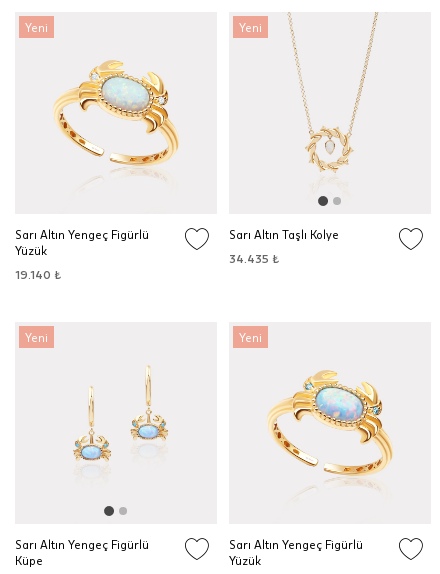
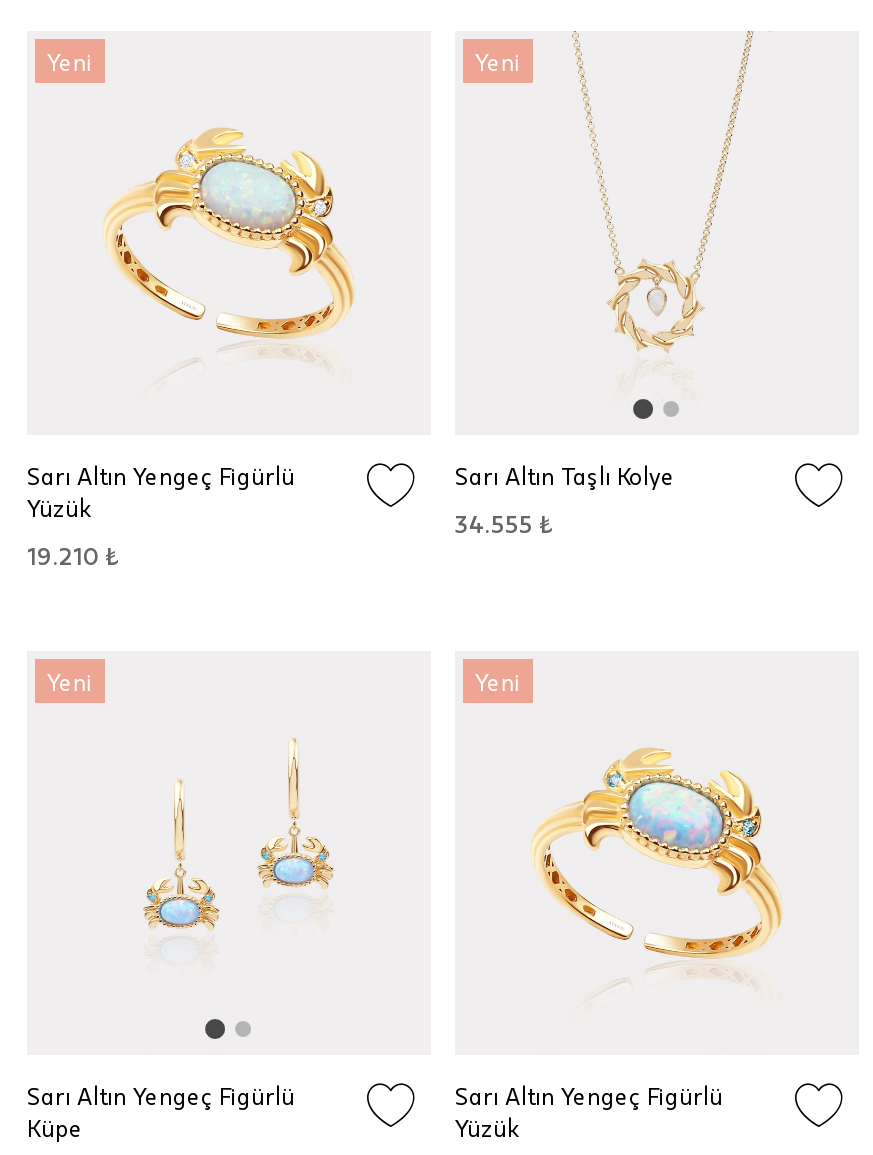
[229,251,279,265] 34.435 ₺ -> [455,509,553,537] 34.555 ₺
[15,267,61,281] 19.140 ₺ -> [27,541,119,569] 19.210 ₺

